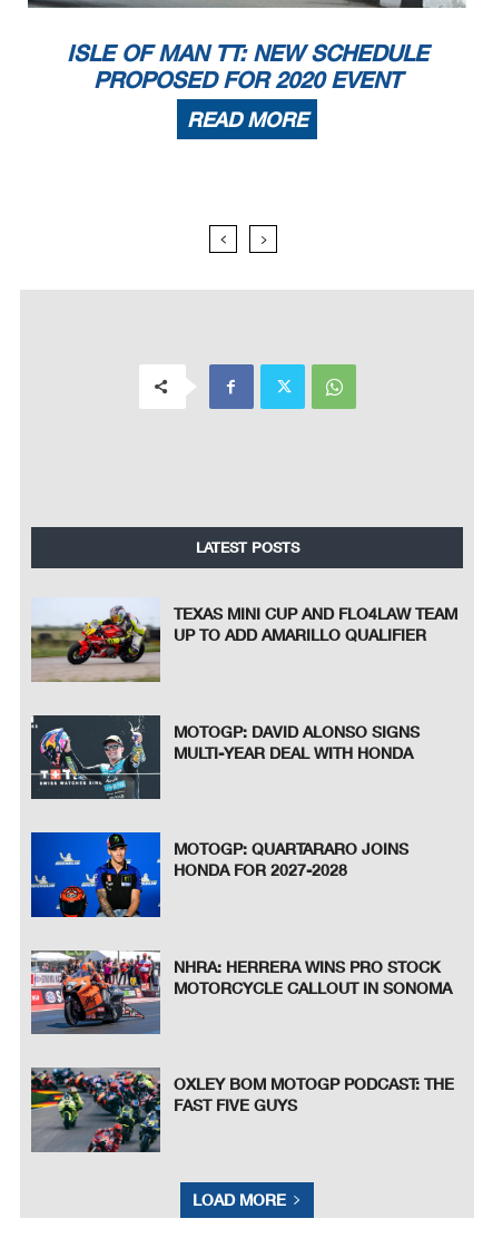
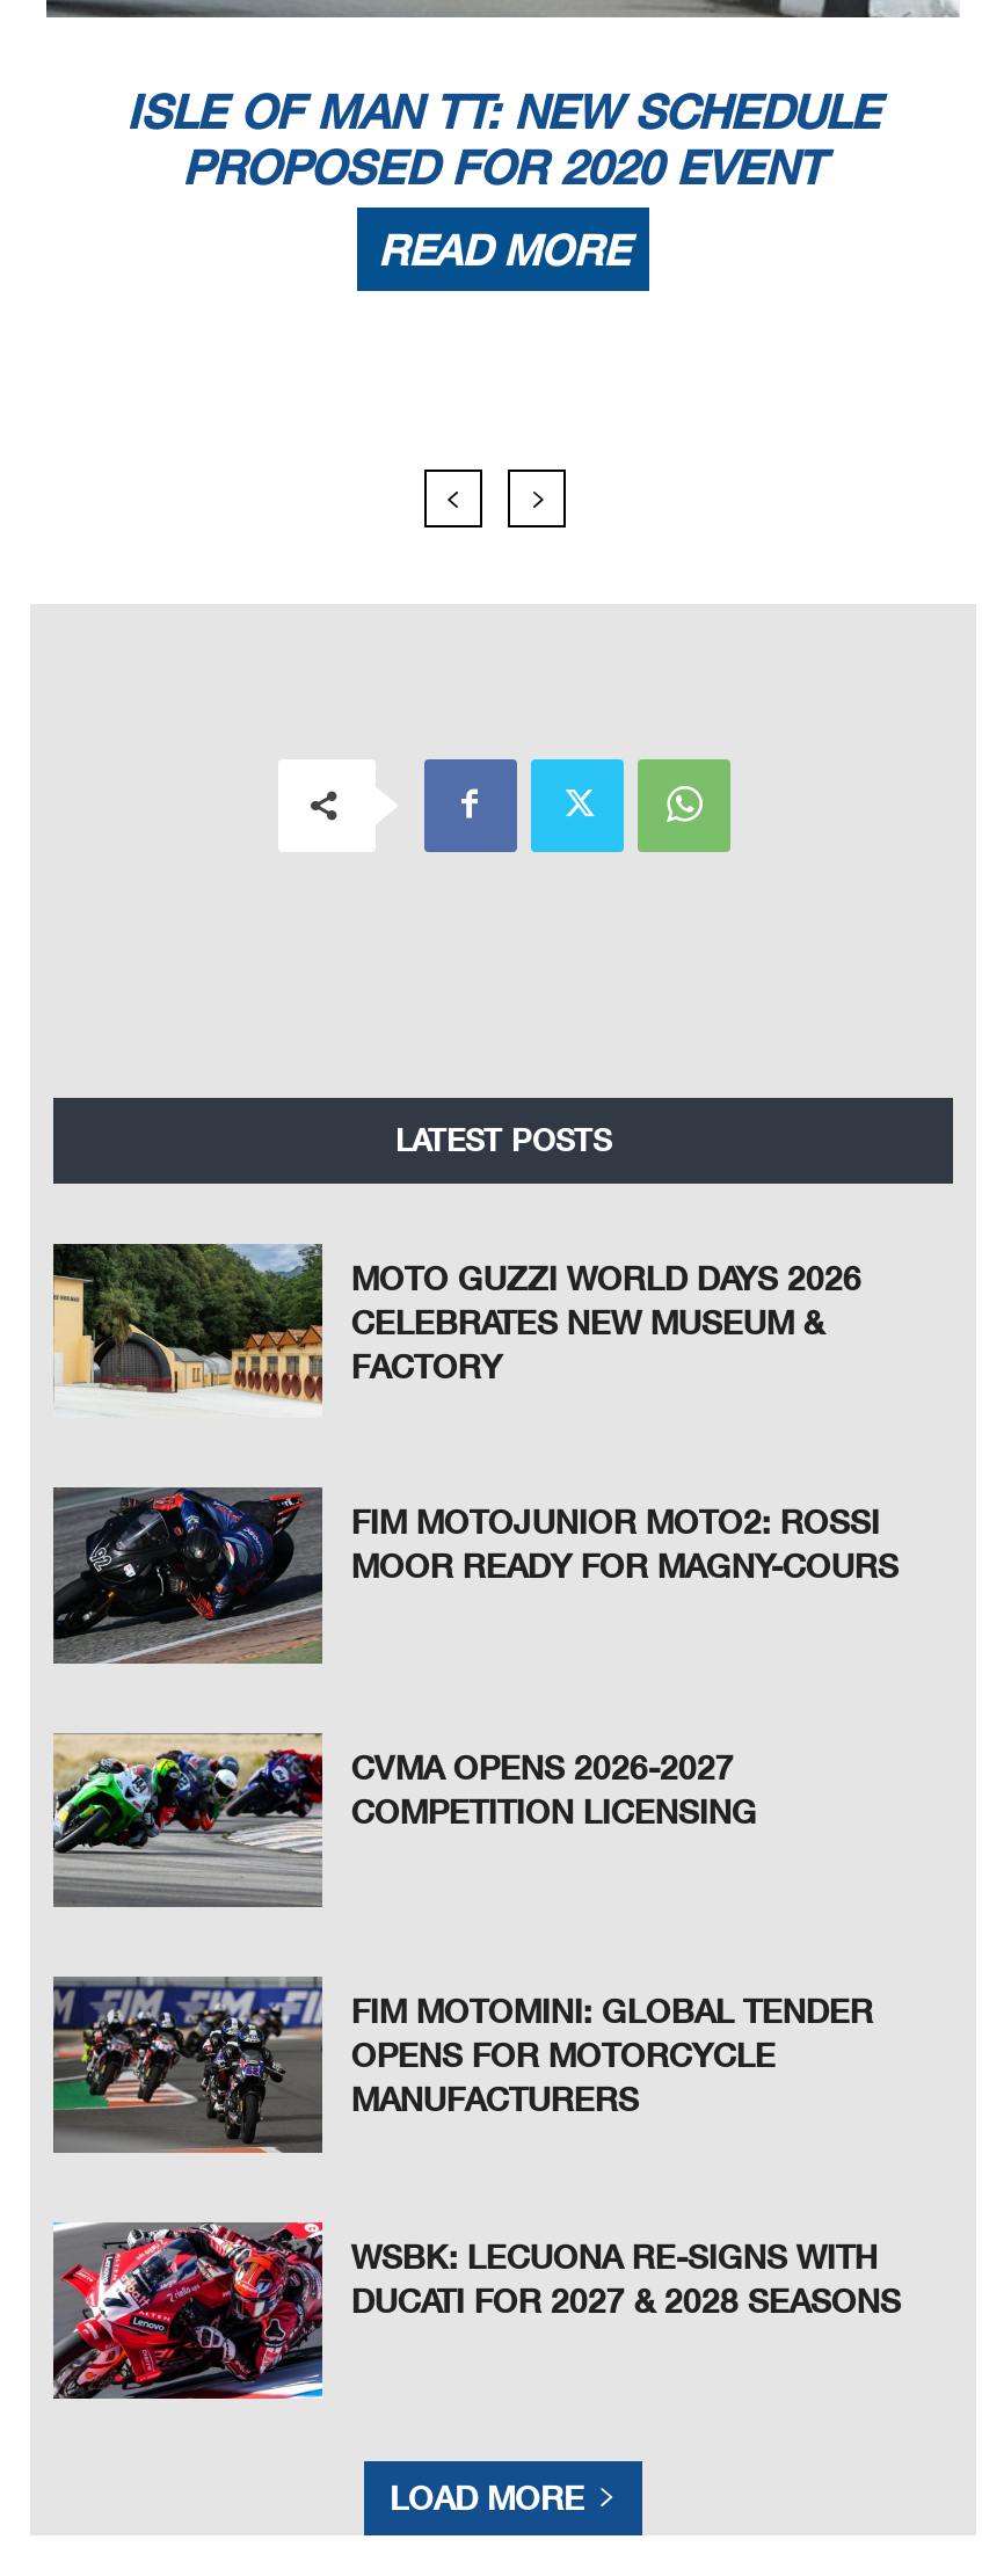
[30,597,458,683] [image] | TEXAS MINI CUP AND FLO4LAW TEAM | UP TO ADD AMARILLO QUALIFIER -> [51,1240,861,1419] [image] | MOTO GUZZI WORLD DAYS 2026 | CELEBRATES NEW MUSEUM & | FACTORY
[31,717,420,799] [image] | MOTOGP: DAVID ALONSO SIGNS | MULTI-YEAR DEAL WITH HONDA -> [51,1486,898,1662] [image] | FIM MOTOJUNIOR MOTO2: ROSSI | MOOR READY FOR MAGNY-COURS
[30,831,409,918] [image] | MOTOGP: QUARTARARO JOINS | HONDA FOR 2027-2028 -> [51,1732,757,1908] [image] | CVMA OPENS 2026-2027 | COMPETITION LICENSING
[30,951,452,1035] [image] | NHRA: HERRERA WINS PRO STOCK | MOTORCYCLE CALLOUT IN SONOMA -> [51,1975,873,2154] [image] | FIM MOTOMINI: GLOBAL TENDER | OPENS FOR MOTORCYCLE | MANUFACTURERS
[30,1066,455,1153] [image] | OXLEY BOM MOTOGP PODCAST: THE | FAST FIVE GUYS -> [53,2221,901,2400] [image] | WSBK: LECUONA RE-SIGNS WITH | DUCATI FOR 2027 & 2028 SEASONS

